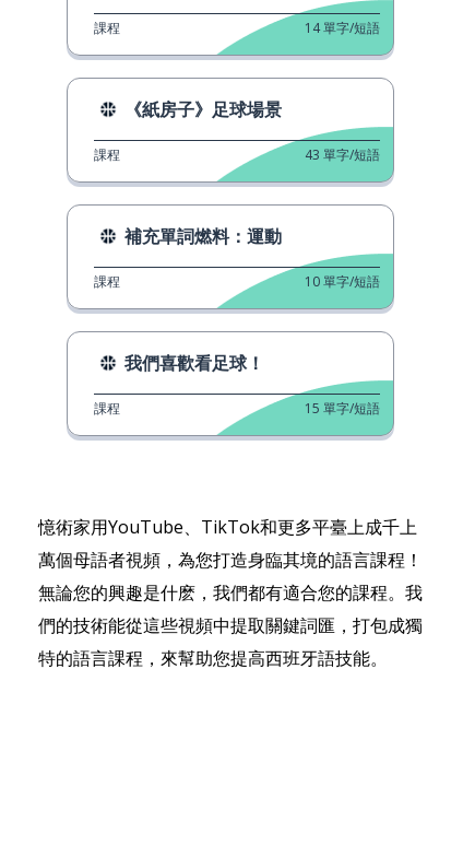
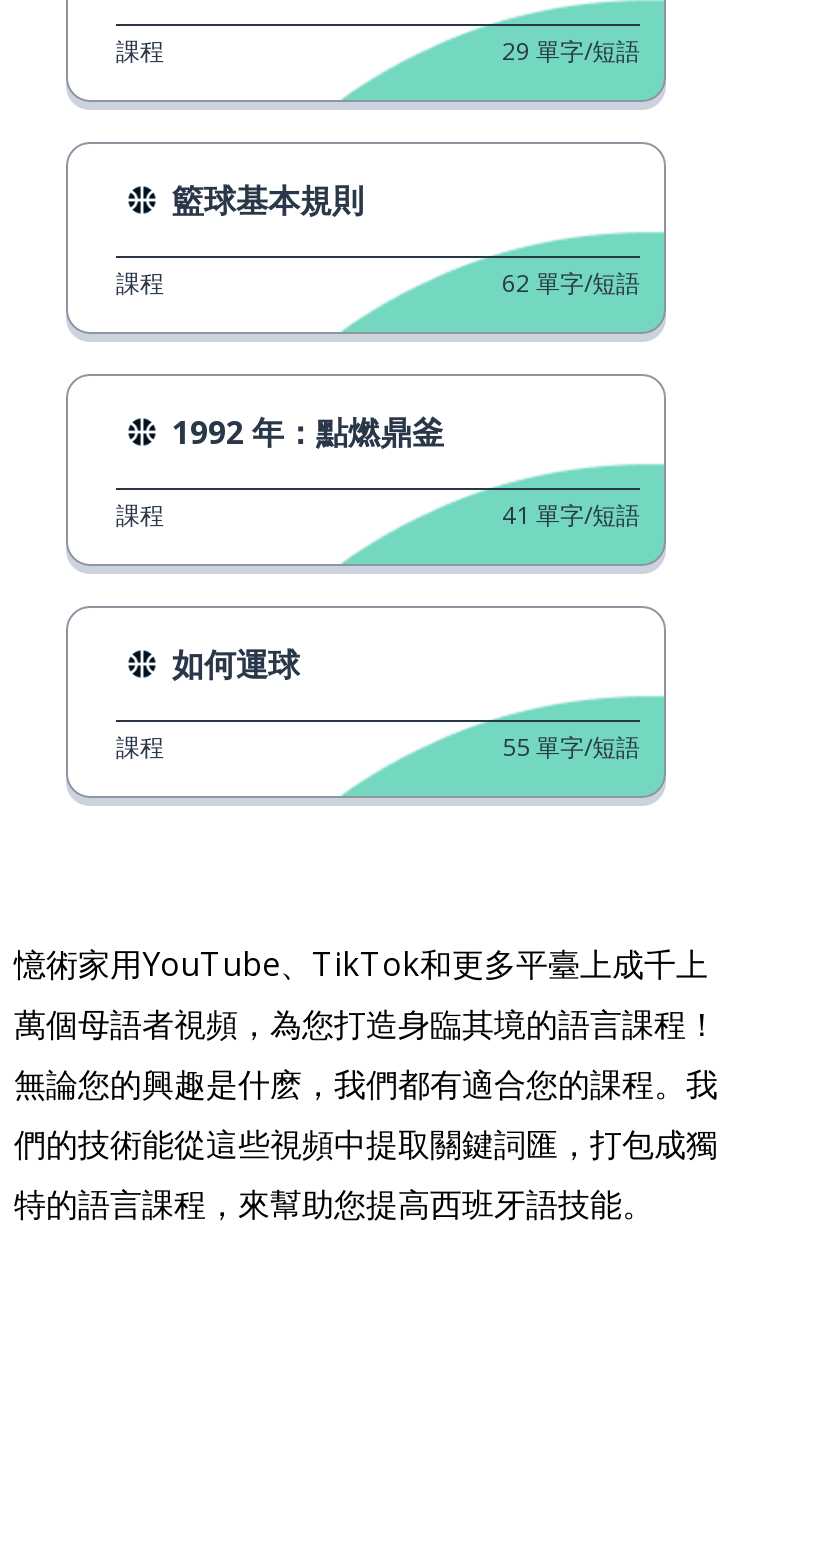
[305,19,380,37] 14 單字/短語 -> [502,34,640,68] 29 單字/短語
[124,97,282,121] 《紙房子》足球場景 -> [172,178,364,222] 籃球基本規則
[305,145,380,164] 43 單字/短語 -> [502,266,640,300] 62 單字/短語
[124,224,282,248] 補充單詞燃料：運動 -> [172,410,444,454] 1992 年：點燃鼎釜
[305,272,380,291] 10 單字/短語 -> [502,498,640,532] 41 單字/短語
[124,351,264,375] 我們喜歡看足球！ -> [172,642,300,686] 如何運球
[305,399,380,418] 15 單字/短語 -> [502,730,640,764] 55 單字/短語

